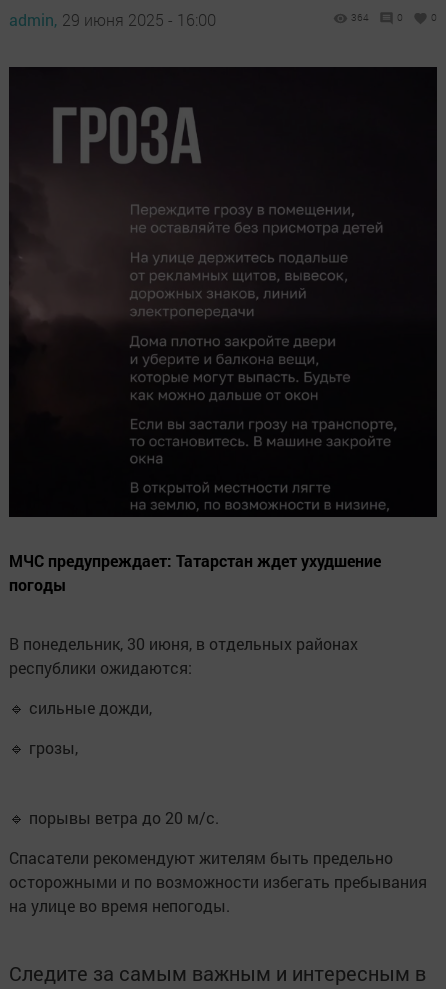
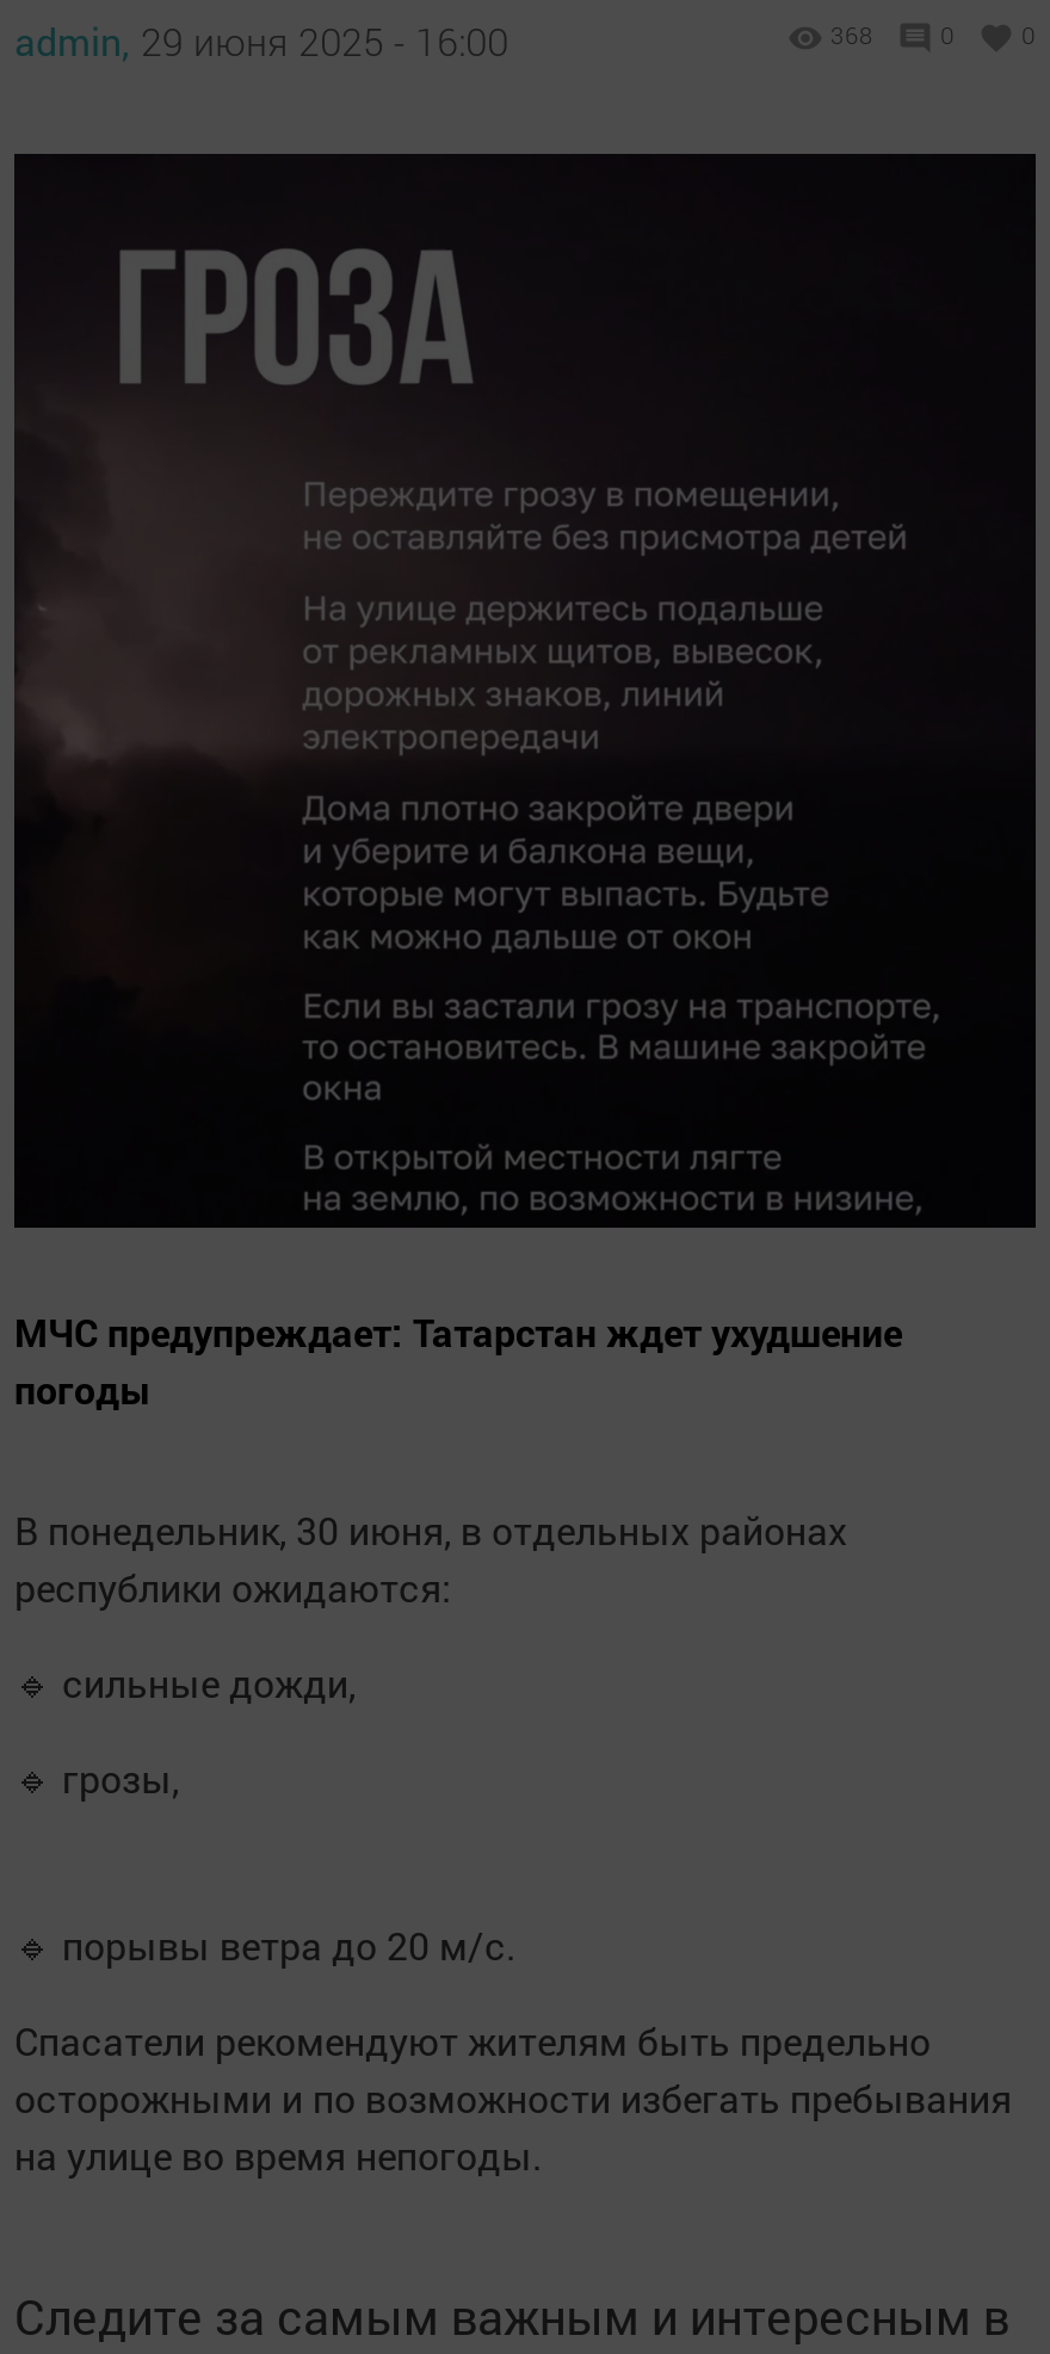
[351,11,369,24] 364 -> [830,21,873,52] 368

